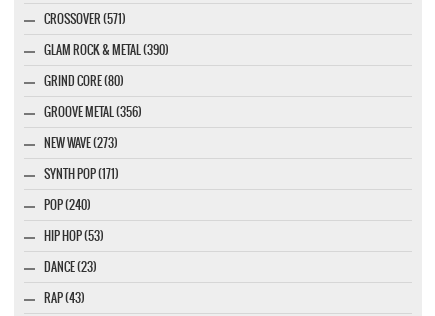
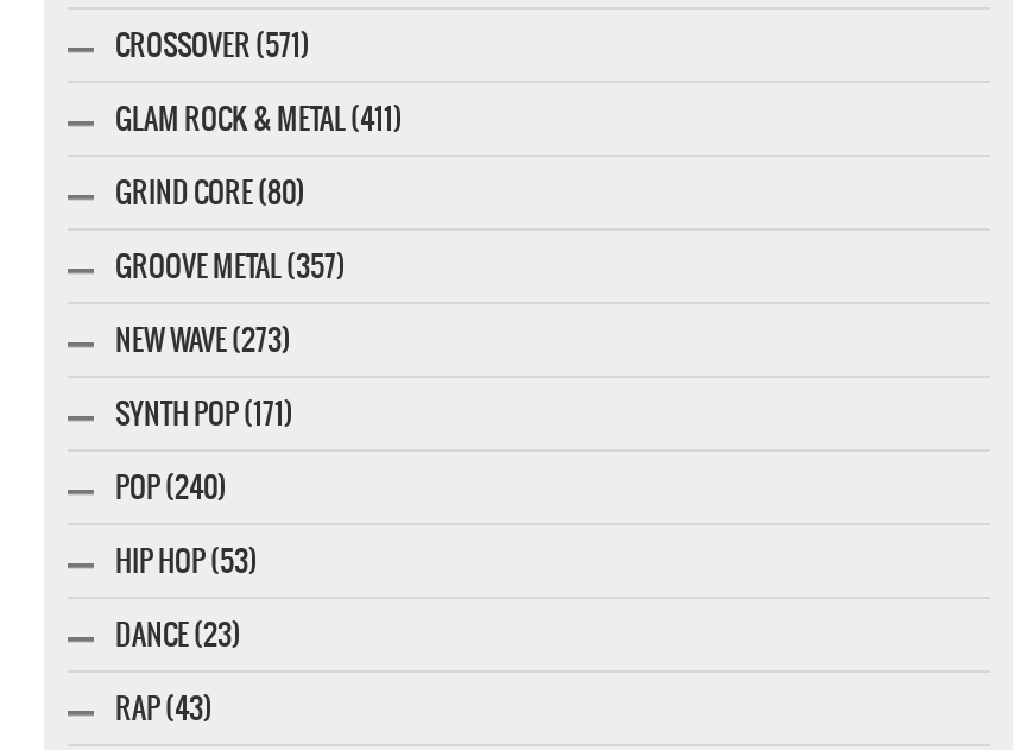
[44,41,169,59] GLAM ROCK & METAL (390) -> [115,97,403,140] GLAM ROCK & METAL (411)
[44,103,142,121] GROOVE METAL (356) -> [115,245,346,287] GROOVE METAL (357)

